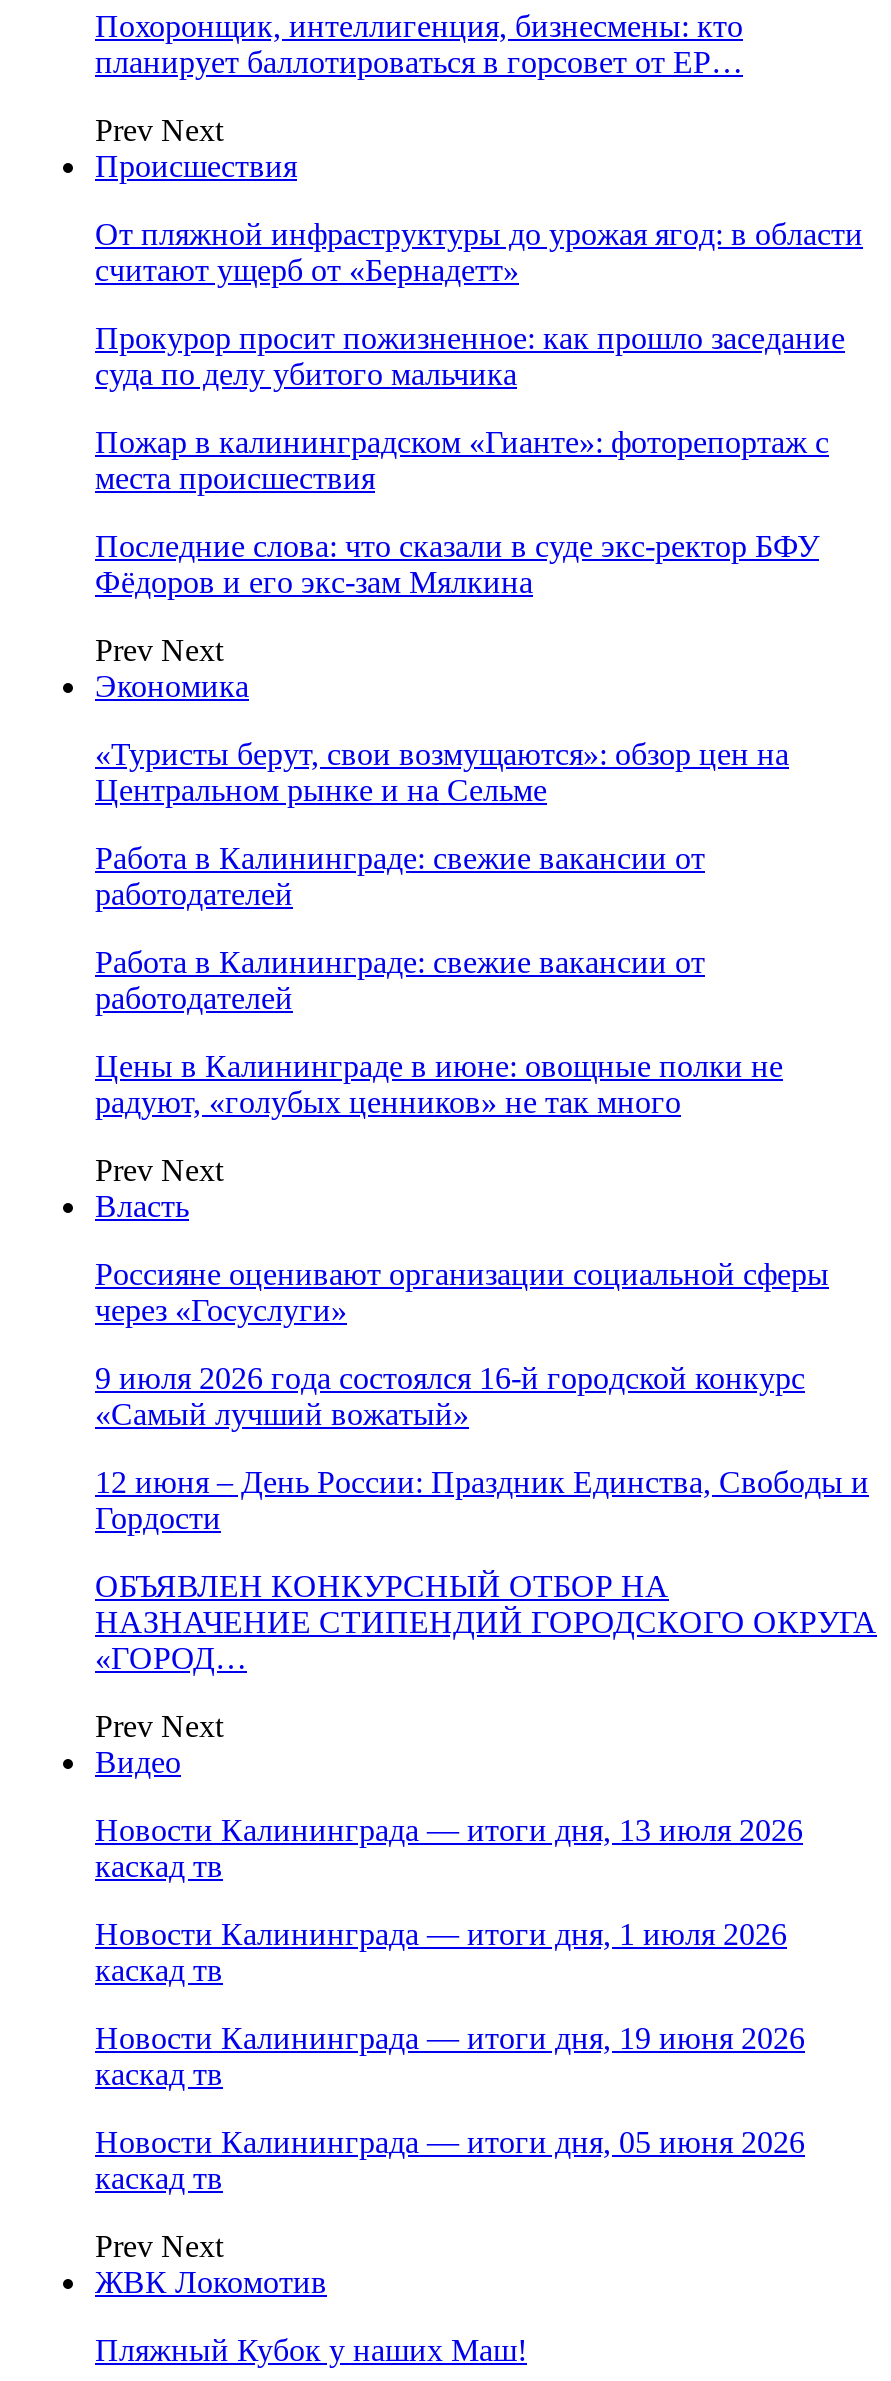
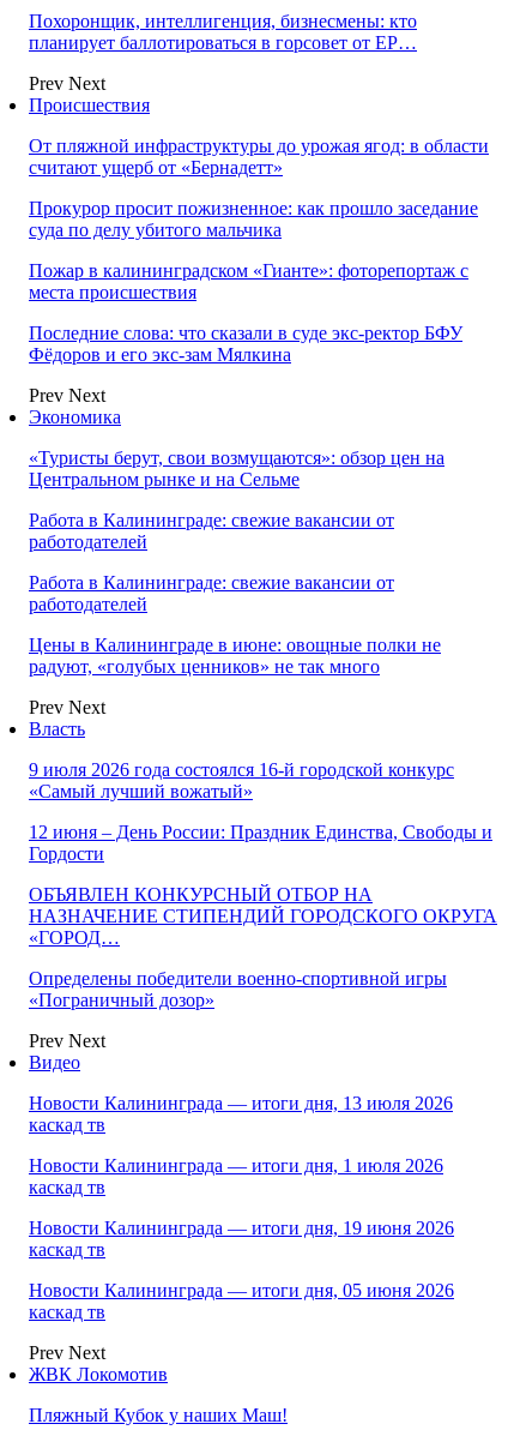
[95,1257,829,1327] Россияне оценивают организации социальной сферы | через «Госуслуги» -> none
moved [95,1361,877,1675] -> [29,759,497,948]: 9 июля 2026 года состоялся 16-й городской конкурс | «Самый лучший вожатый» | 12 июня – День России: Праздник Единства, Свободы и | Гордости | ОБЪЯВЛЕН КОНКУРСНЫЙ ОТБОР НА | НАЗНАЧЕНИЕ СТИПЕНДИЙ ГОРОДСКОГО ОКРУГА | «ГОРОД…
none -> [29,968,447,1010] Определены победители военно‑спортивной игры | «Пограничный дозор»

